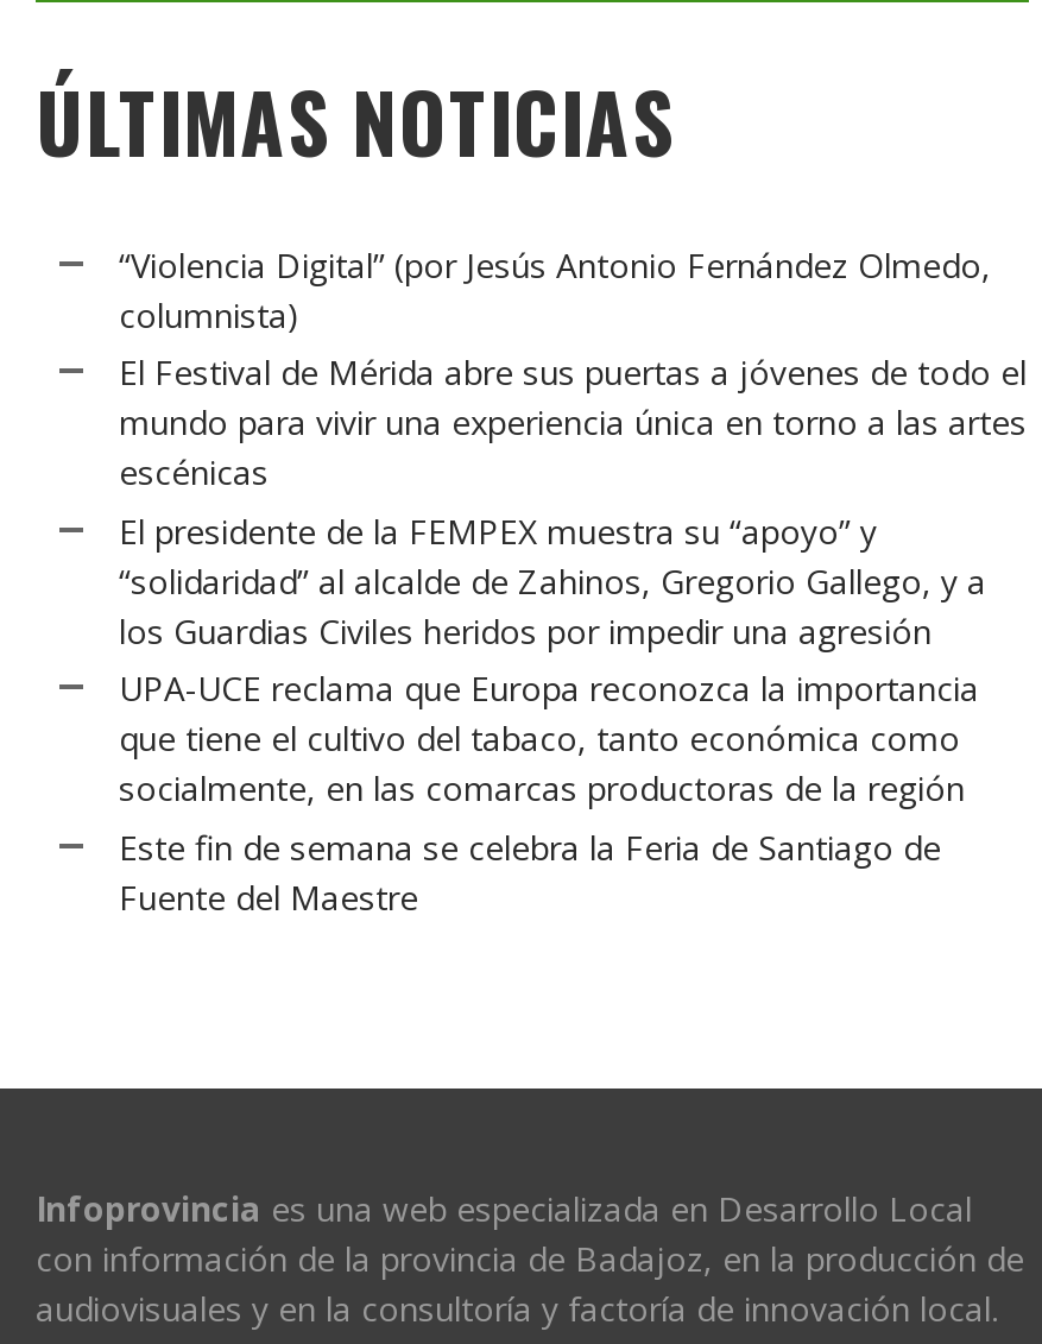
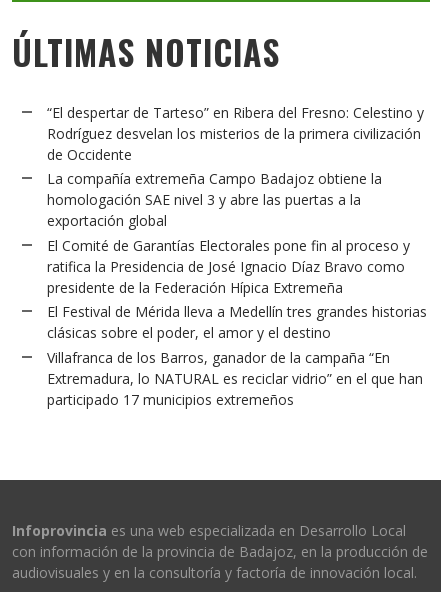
[119,242,1027,920] “Violencia Digital” (por Jesús Antonio Fernández Olmedo, | columnista) | El Festival de Mérida abre sus puertas a jóvenes de todo el | mundo para vivir una experiencia única en torno a las artes | escénicas | El presidente de la FEMPEX muestra su “apoyo” y | “solidaridad” al alcalde de Zahinos, Gregorio Gallego, y a | los Guardias Civiles heridos por impedir una agresión | UPA-UCE reclama que Europa reconozca la importancia | que tiene el cultivo del tabaco, tanto económica como | socialmente, en las comarcas productoras de la región | Este fin de semana se celebra la Feria de Santiago de | Fuente del Maestre -> [47,103,427,409] “El despertar de Tarteso” en Ribera del Fresno: Celestino y | Rodríguez desvelan los misterios de la primera civilización | de Occidente | La compañía extremeña Campo Badajoz obtiene la | homologación SAE nivel 3 y abre las puertas a la | exportación global | El Comité de Garantías Electorales pone fin al proceso y | ratifica la Presidencia de José Ignacio Díaz Bravo como | presidente de la Federación Hípica Extremeña | El Festival de Mérida lleva a Medellín tres grandes historias | clásicas sobre el poder, el amor y el destino | Villafranca de los Barros, ganador de la campaña “En | Extremadura, lo NATURAL es reciclar vidrio” en el que han | participado 17 municipios extremeños

